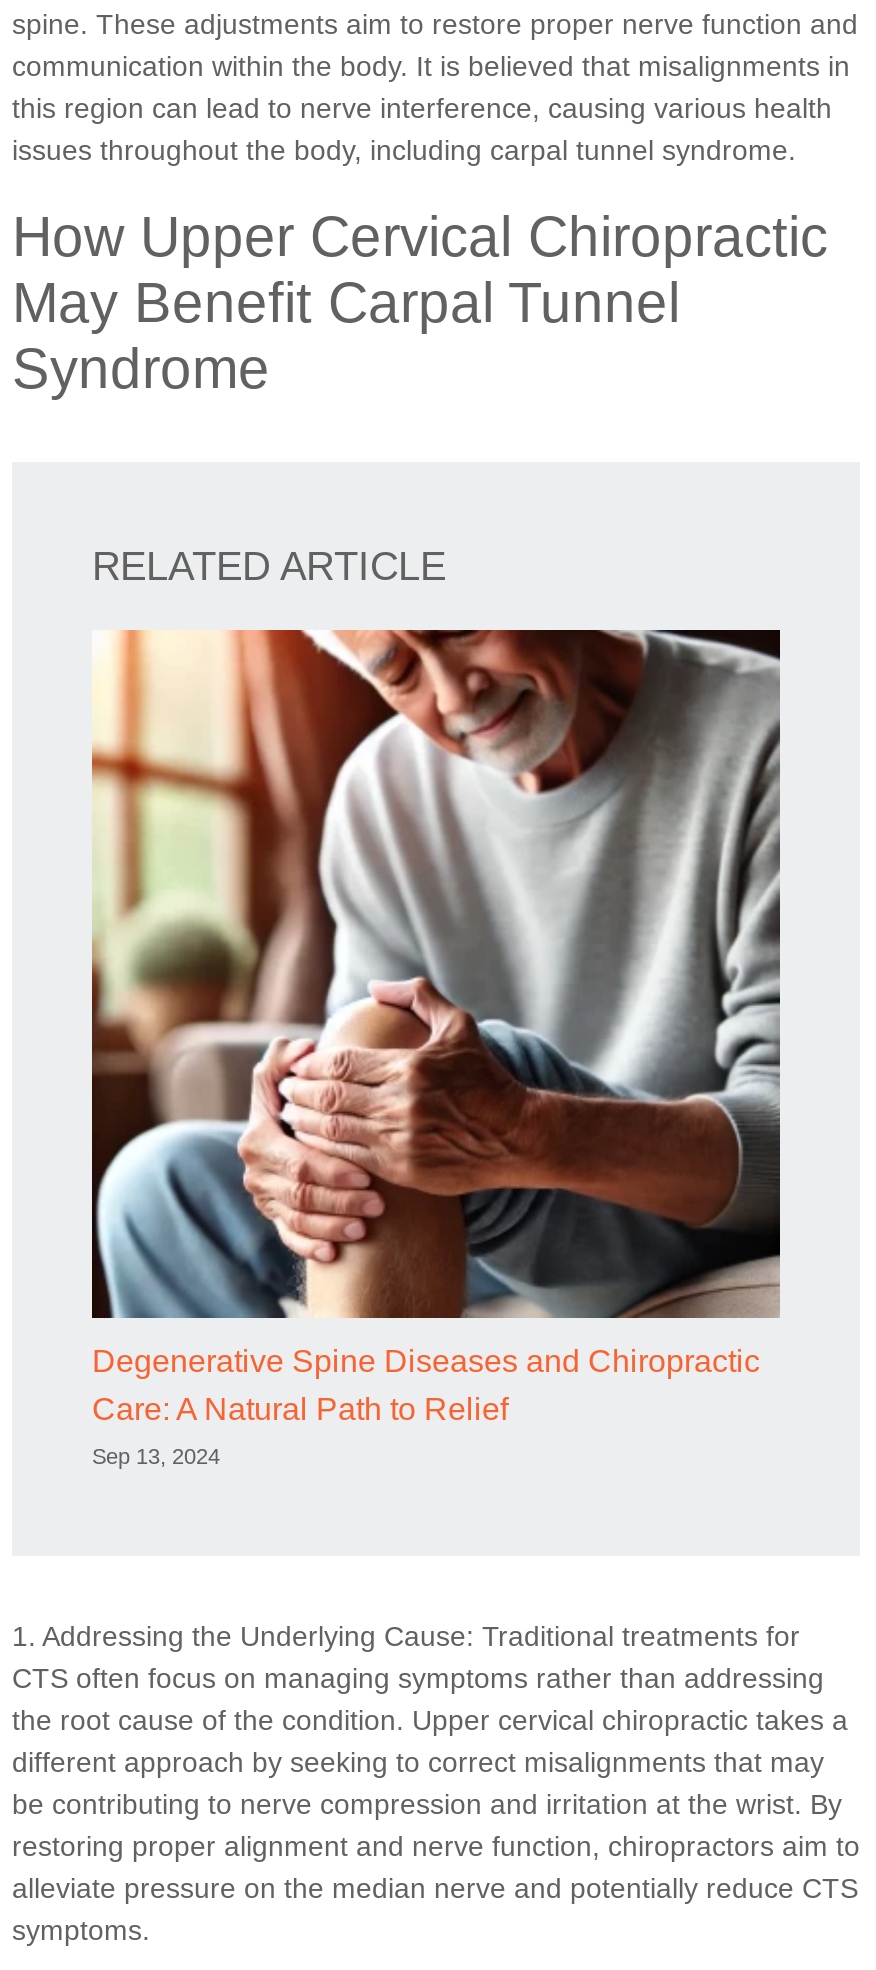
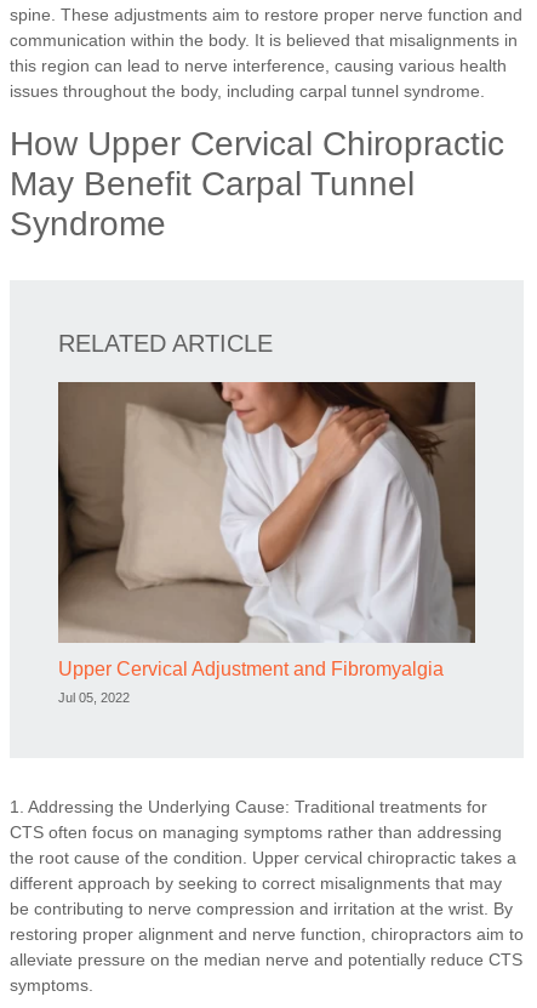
[90,628,780,1426] [image] | Degenerative Spine Diseases and Chiropractic | Care: A Natural Path to Relief -> [58,381,475,680] [image] | Upper Cervical Adjustment and Fibromyalgia
[92,1444,220,1468] Sep 13, 2024 -> [58,690,130,705] Jul 05, 2022

